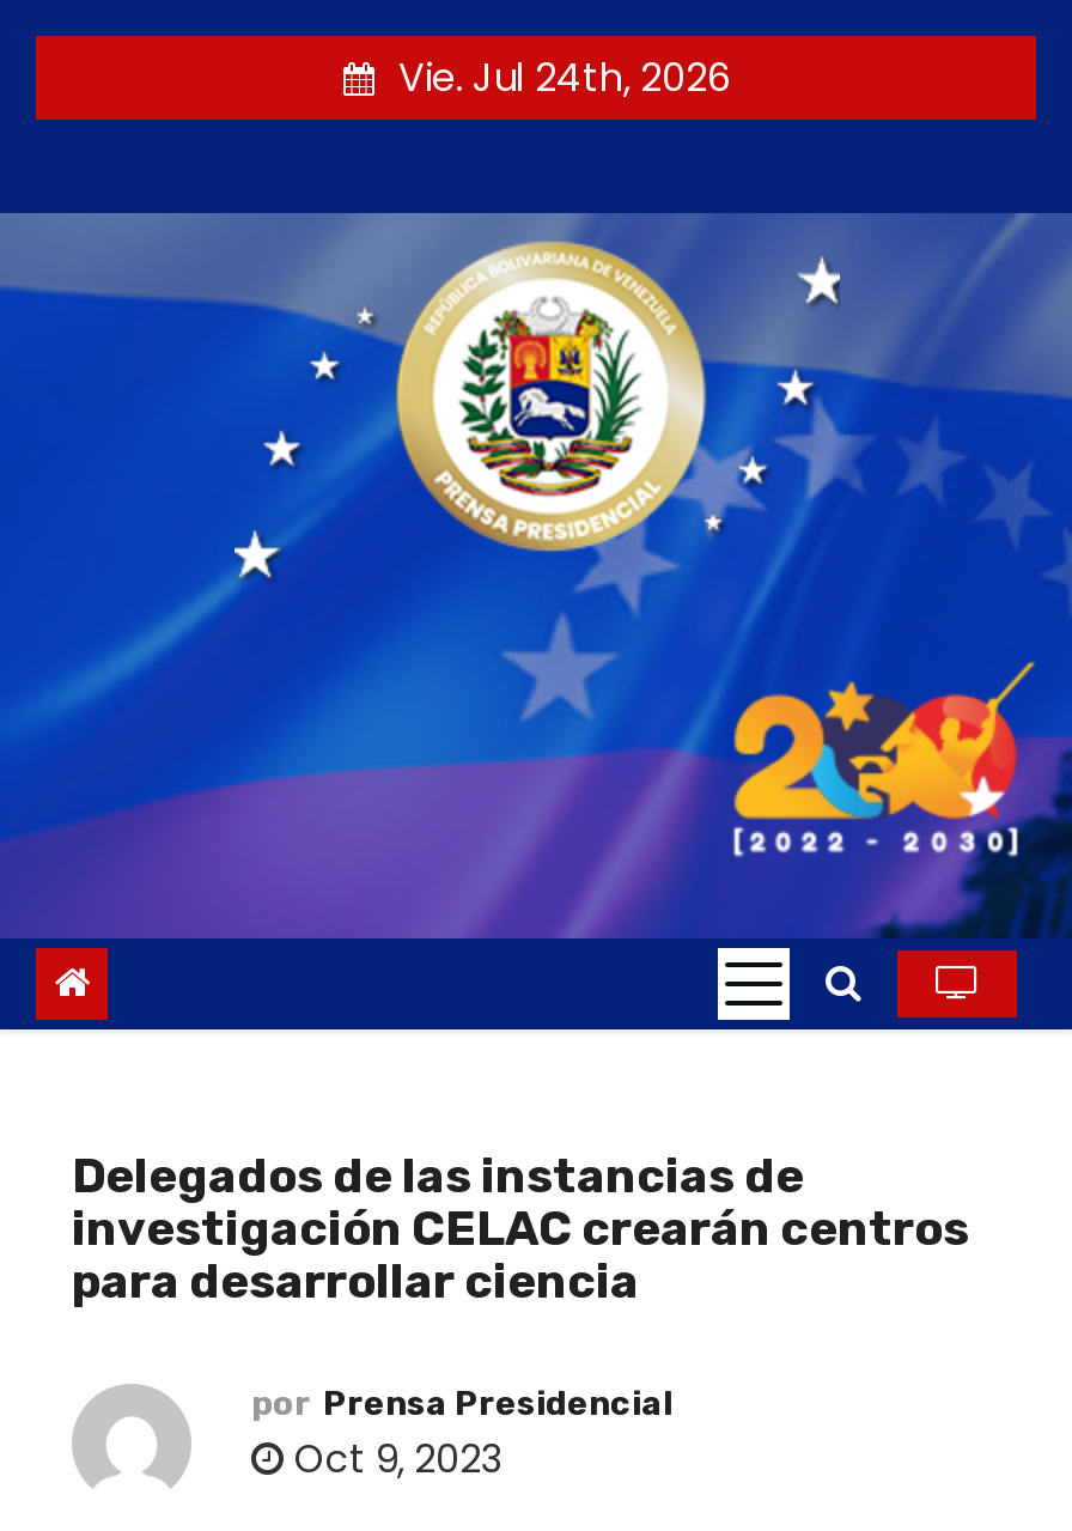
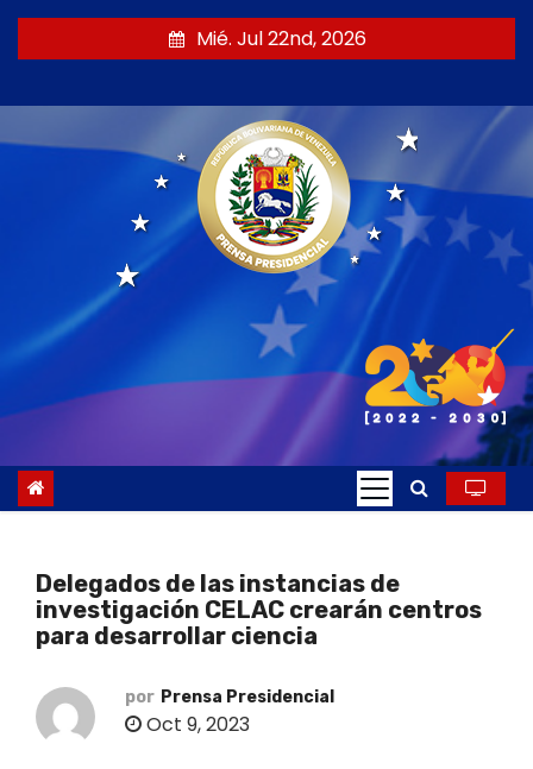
[398,50,731,105] Vie. Jul 24th, 2026 -> [196,25,366,52] Mié. Jul 22nd, 2026

